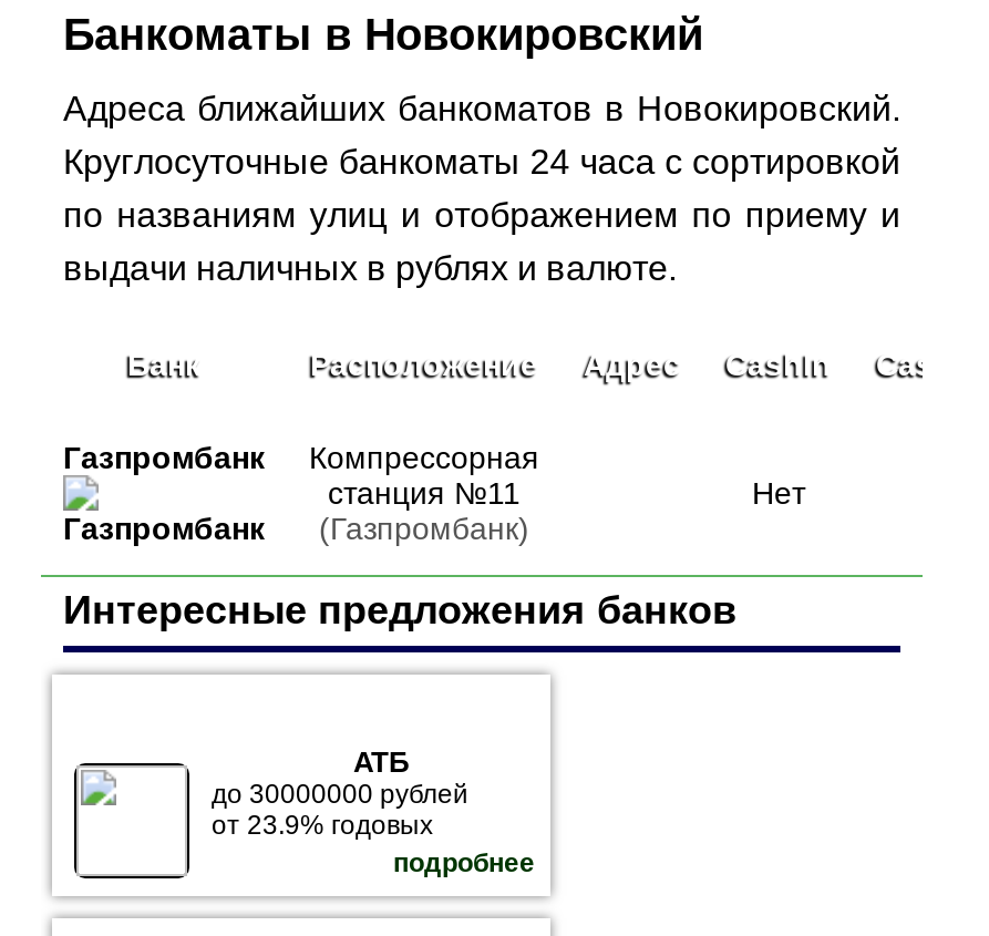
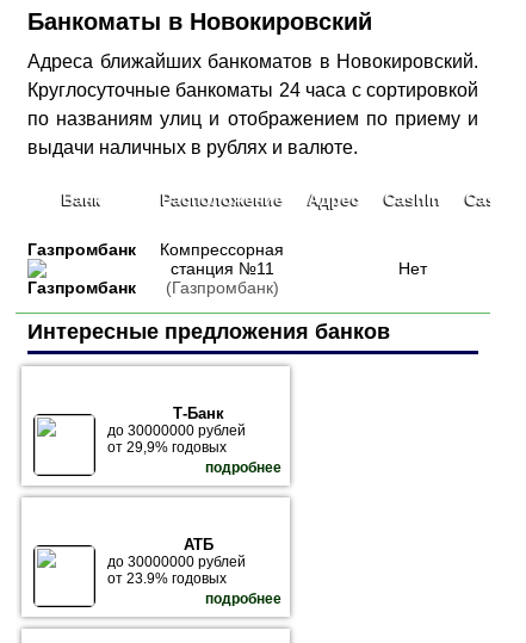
none -> [107,404,281,476] Т-Банк | до 30000000 рублей | от 29,9% годовых | подробнее

